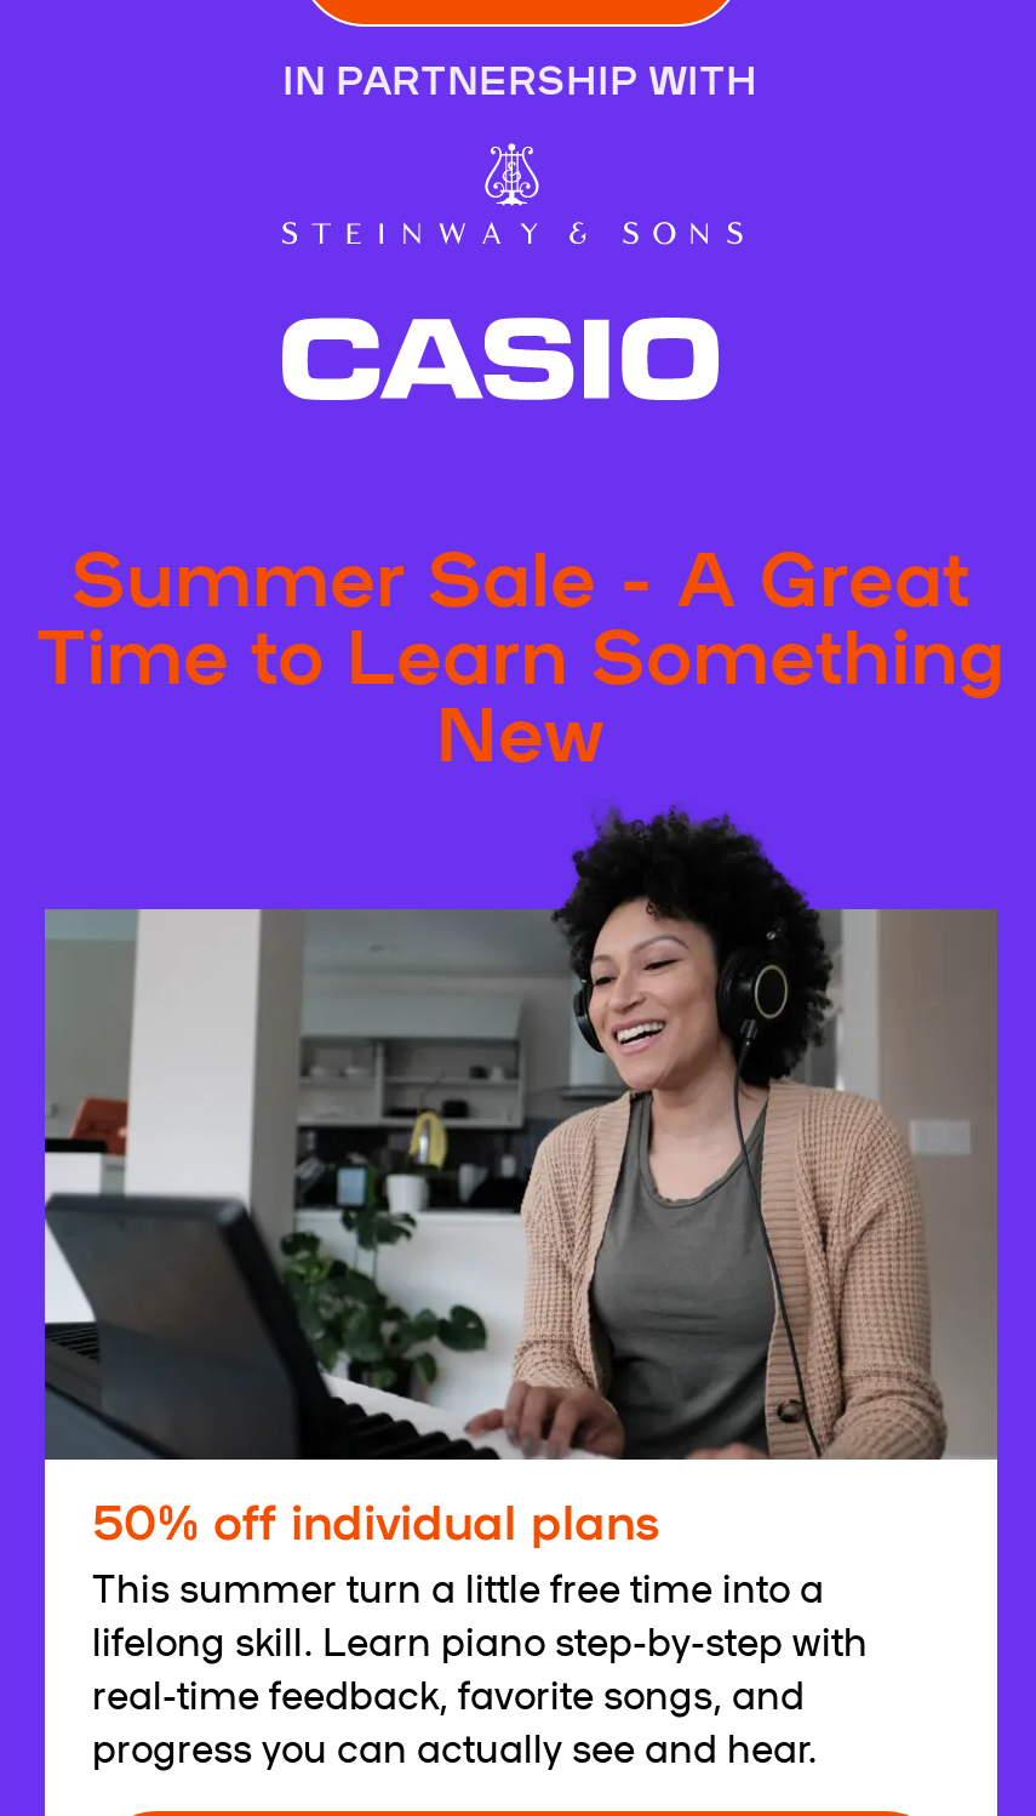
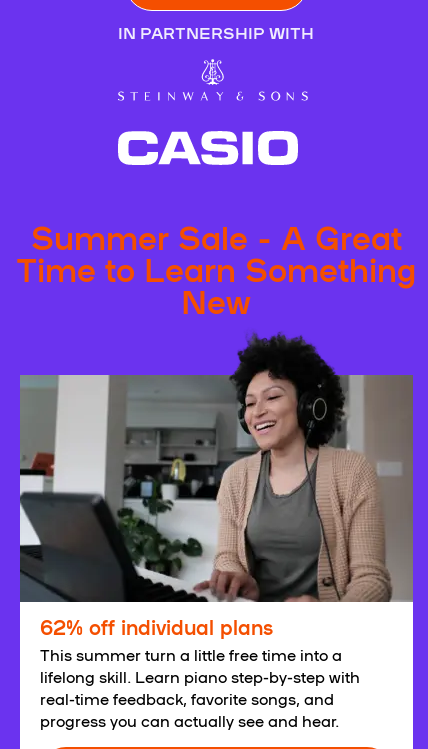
[92,1483,659,1551] 50% off individual plans -> [39,611,272,639] 62% off individual plans

